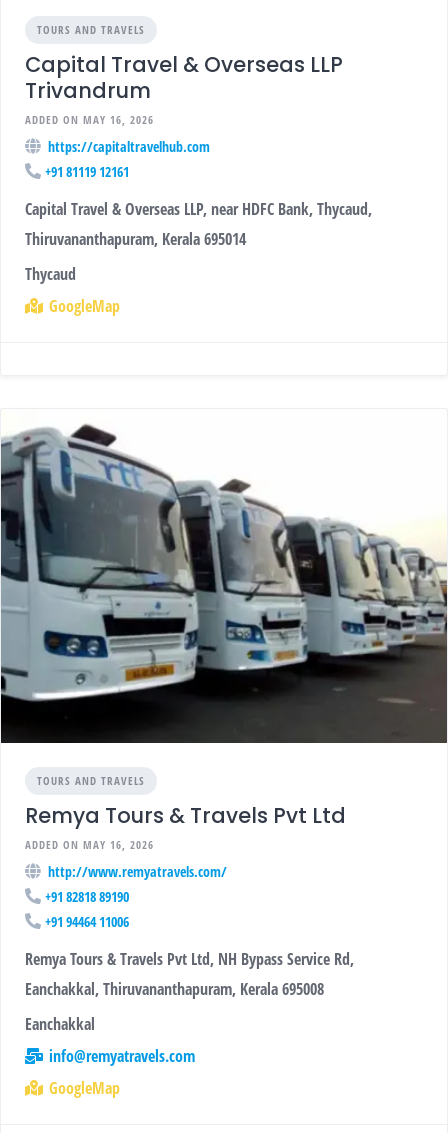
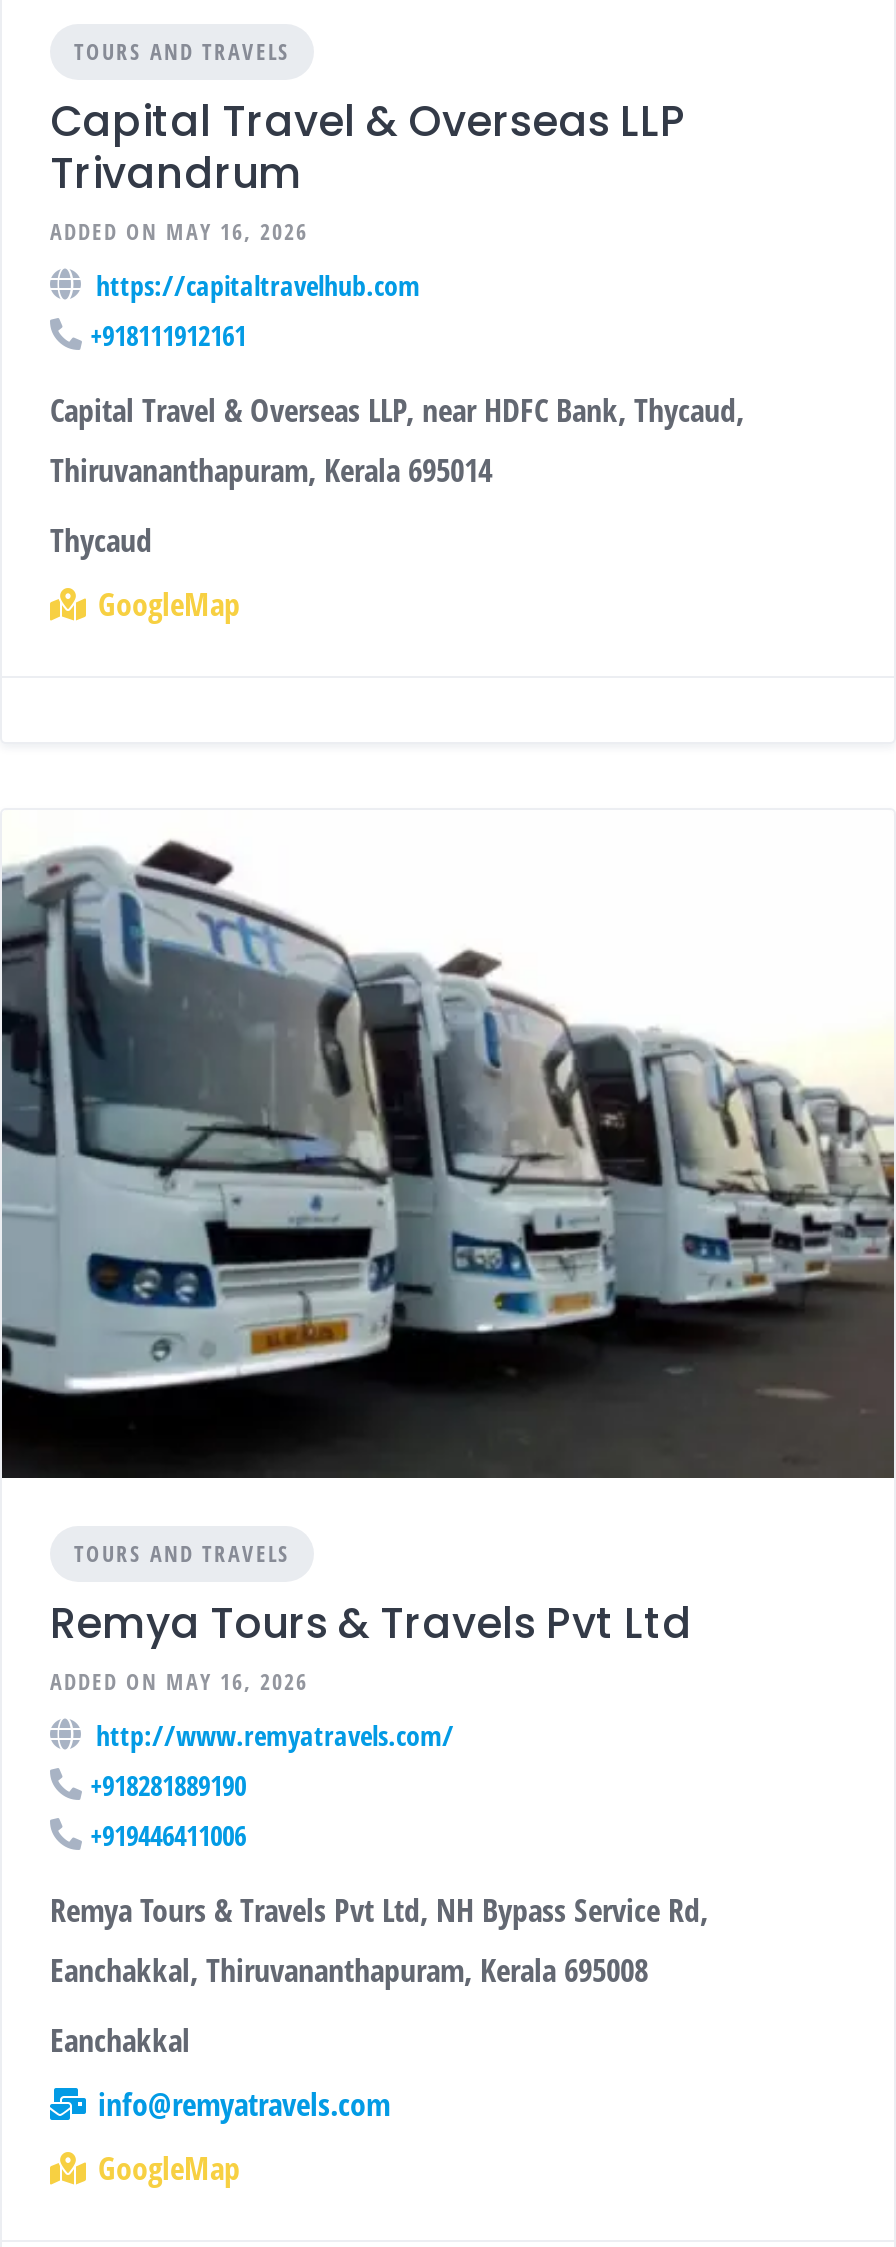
[45,161,129,180] +91 81119 12161 -> [90,315,246,353] +918111912161

